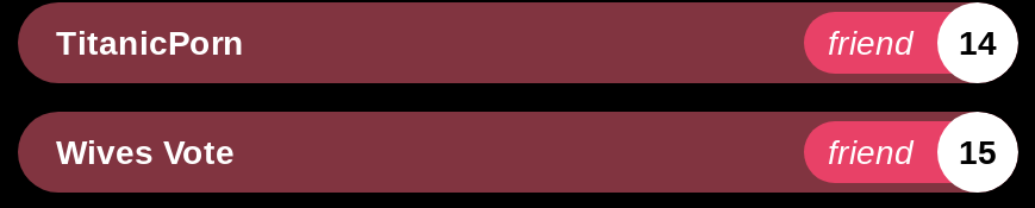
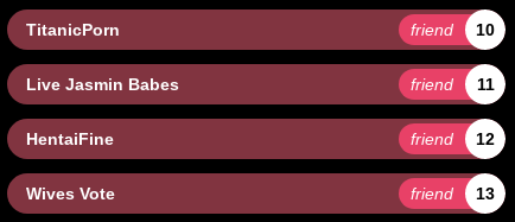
[959,24,997,62] 14 -> [26,20,495,149] 10 | Live Jasmin Babes | friend | 11 | HentaiFine | friend | 12
[828,133,997,171] friend 15 -> [411,184,495,203] friend 13

